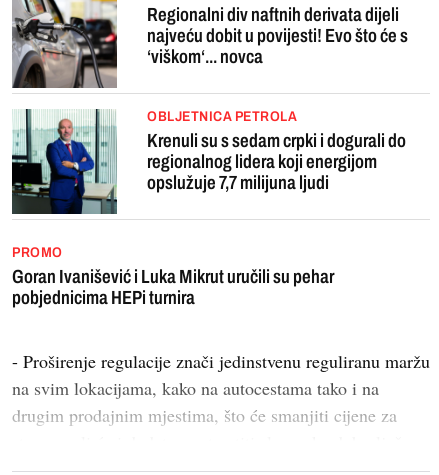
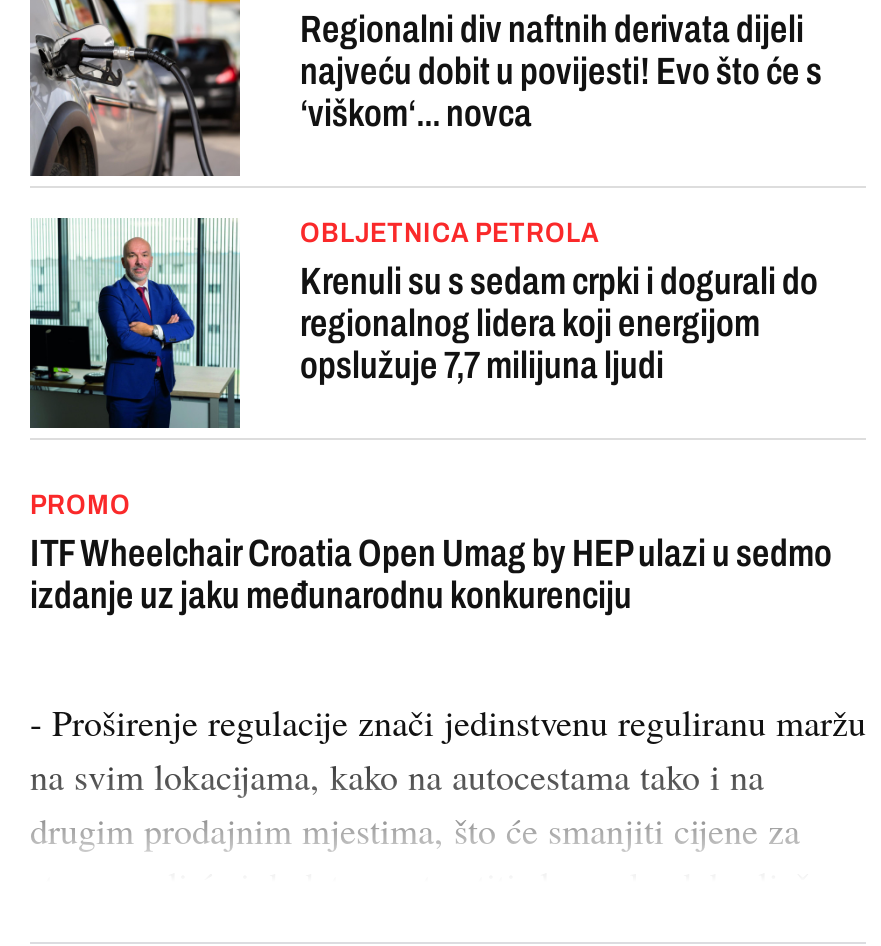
[12,266,334,308] Goran Ivanišević i Luka Mikrut uručili su pehar | pobjednicima HEPi turnira -> [30,532,832,616] ITF Wheelchair Croatia Open Umag by HEP ulazi u sedmo | izdanje uz jaku međunarodnu konkurenciju

